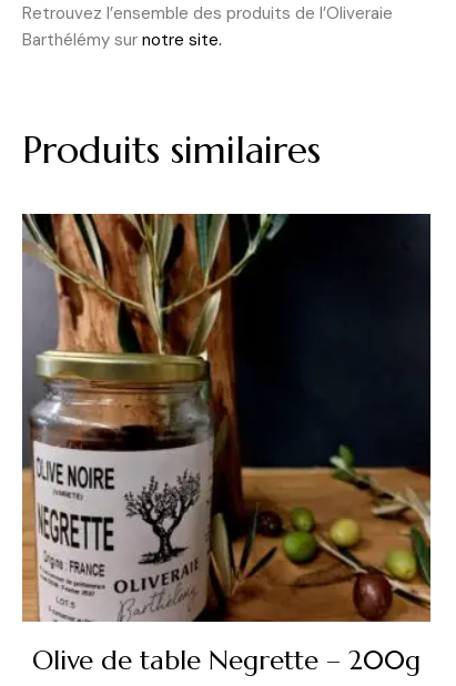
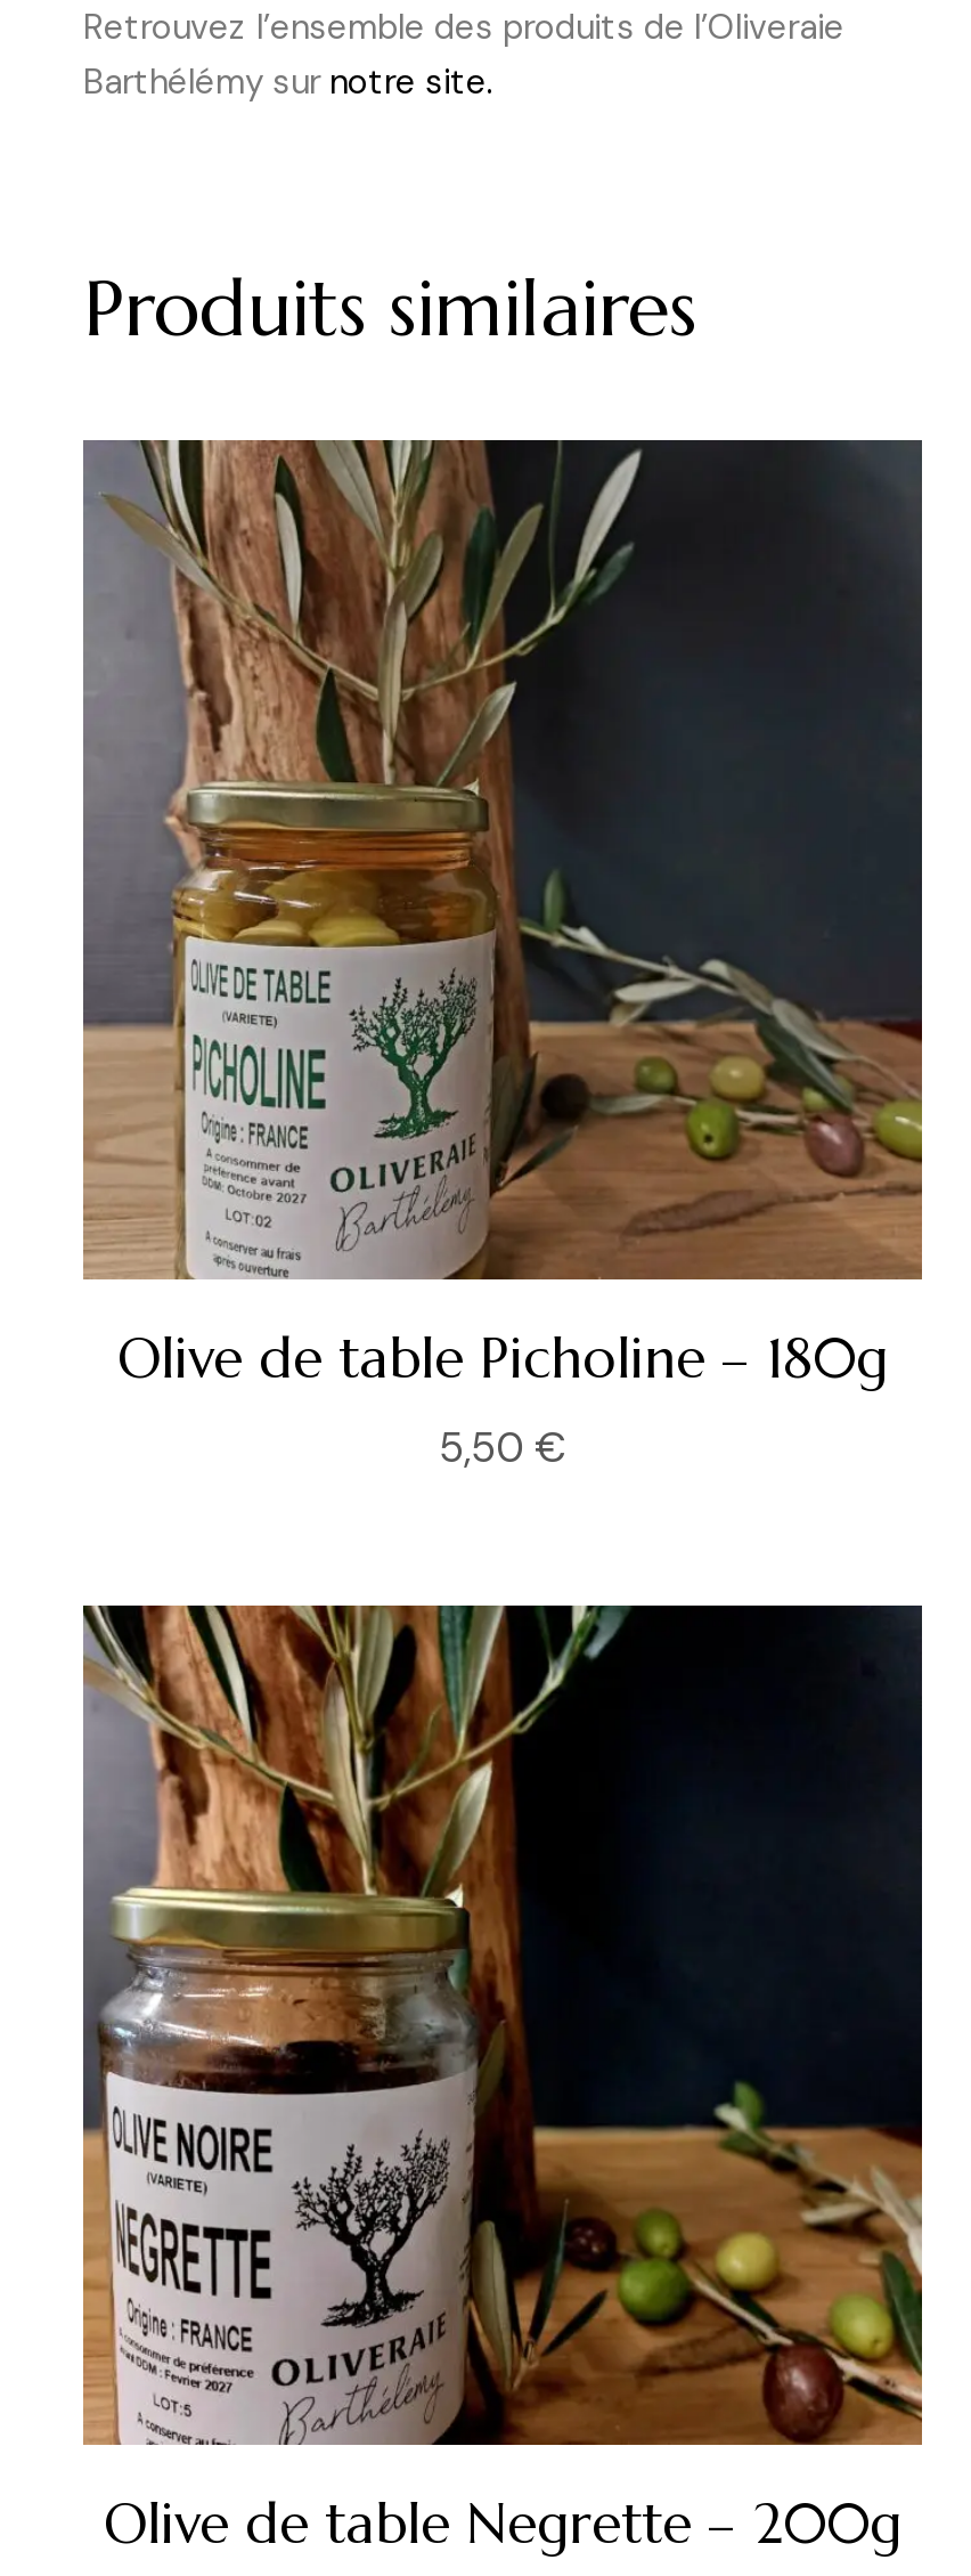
none -> [81,438,924,1477] [image] | Olive de table Picholine – 180g | 5,50 €

